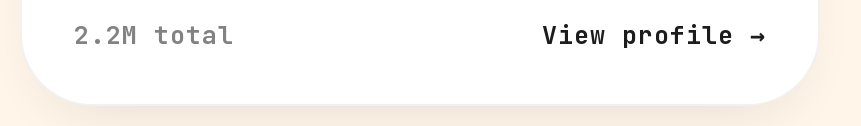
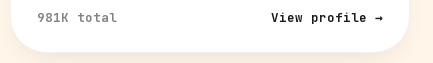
[74,18,234,52] 2.2M total -> [37,9,117,26] 981K total

